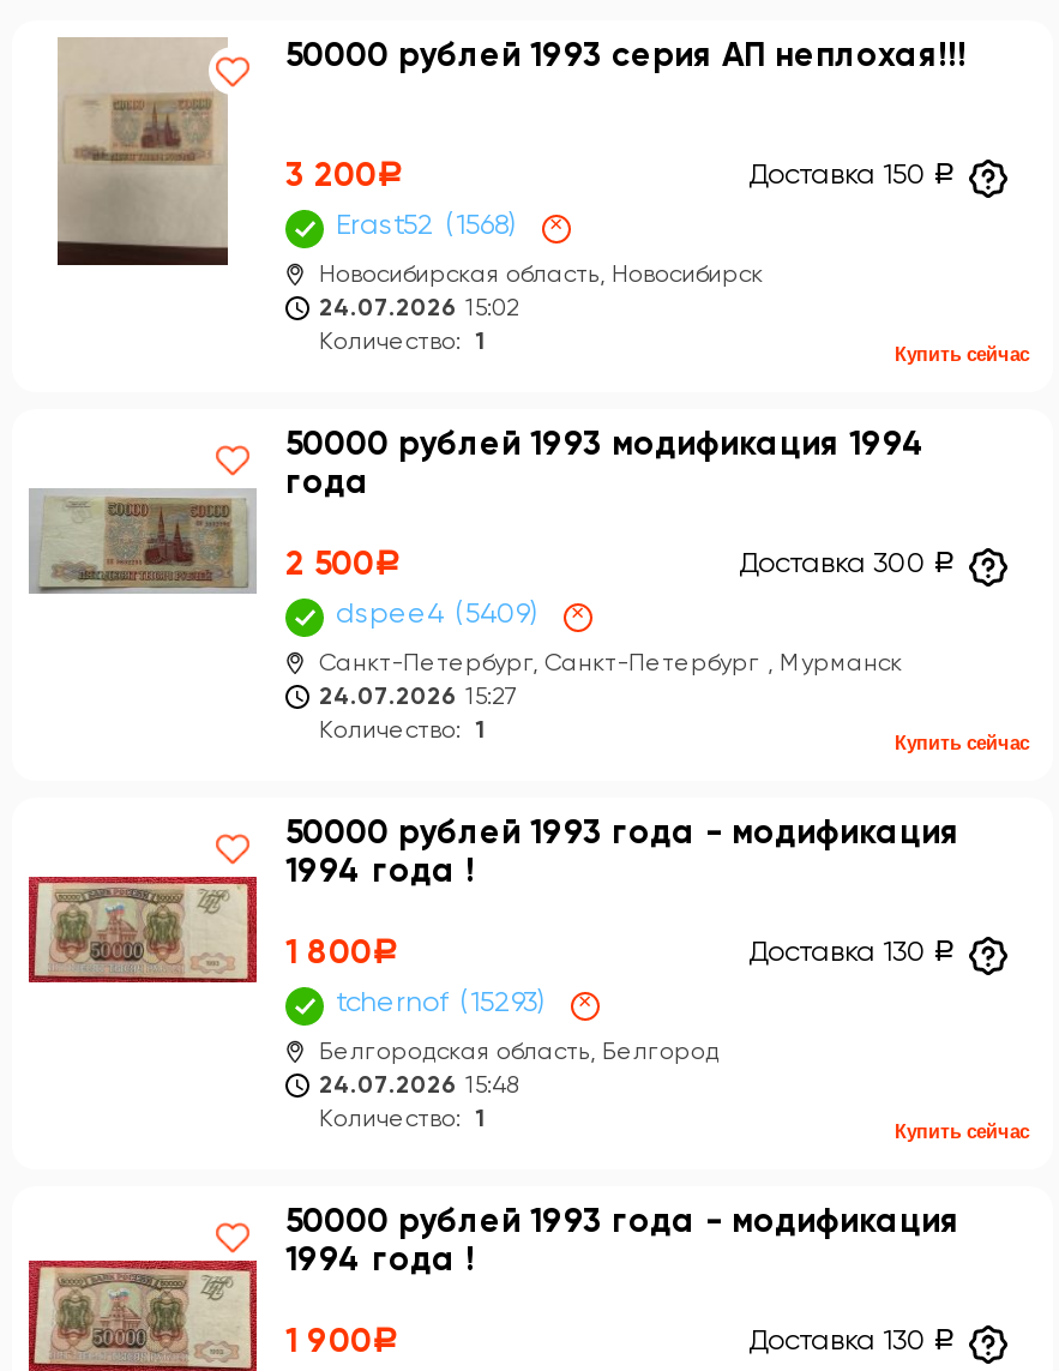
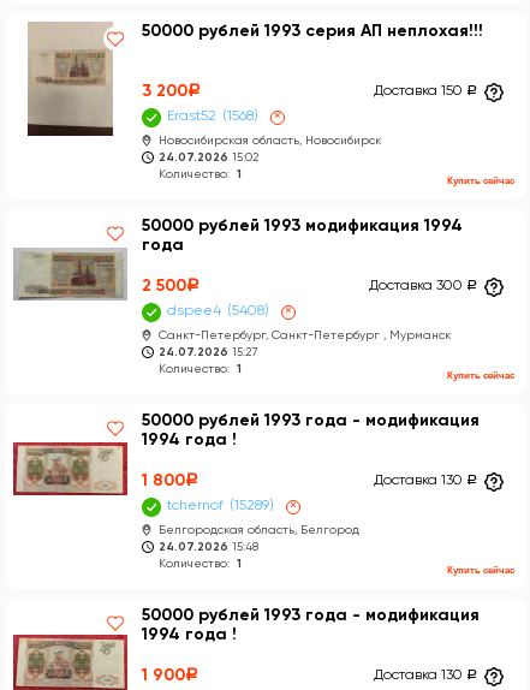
[465,601,530,630] 5409 -> [232,304,264,319] 5408
[470,990,537,1018] 15293 -> [234,499,269,513] 15289

